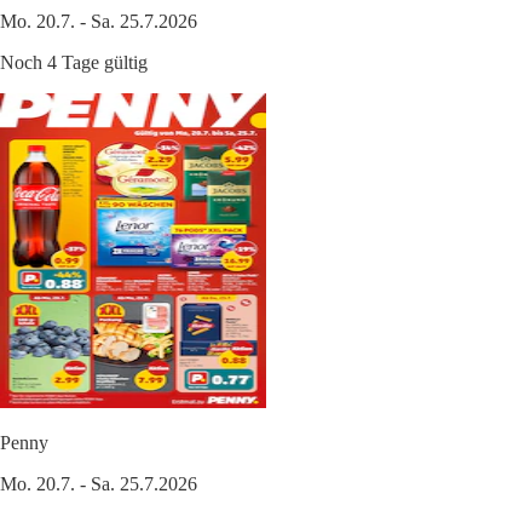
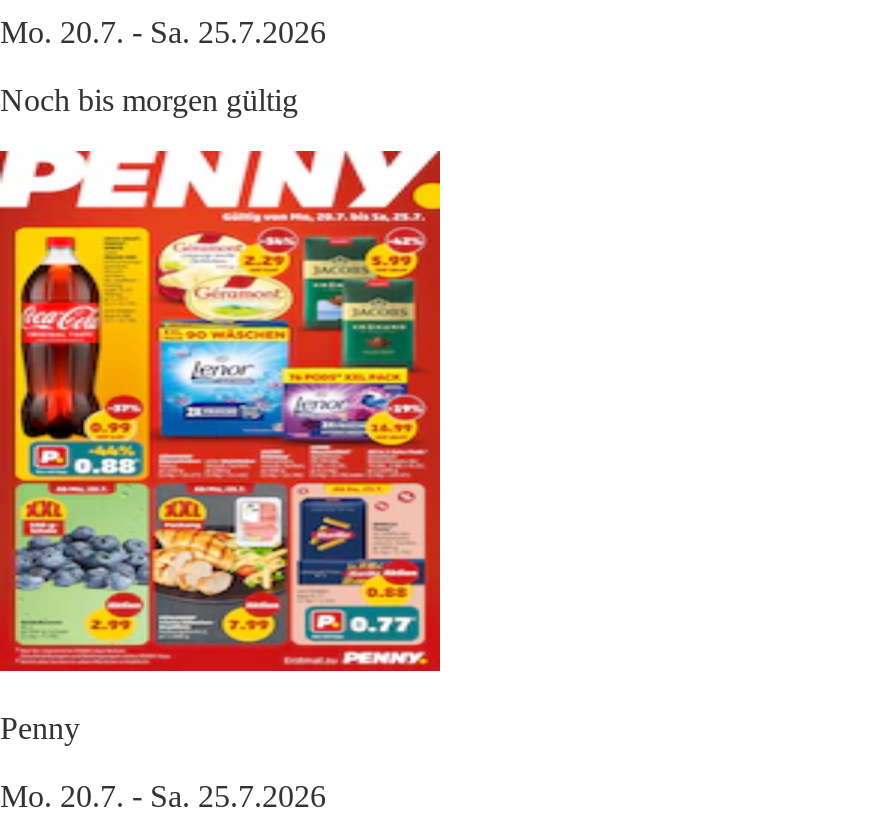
[0,52,148,73] Noch 4 Tage gültig -> [0,83,298,117] Noch bis morgen gültig

